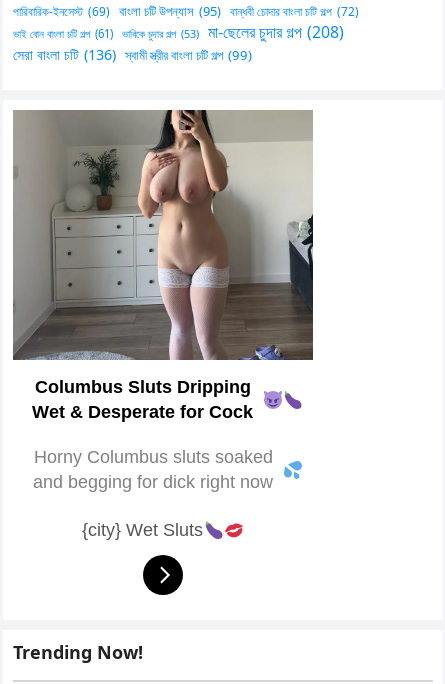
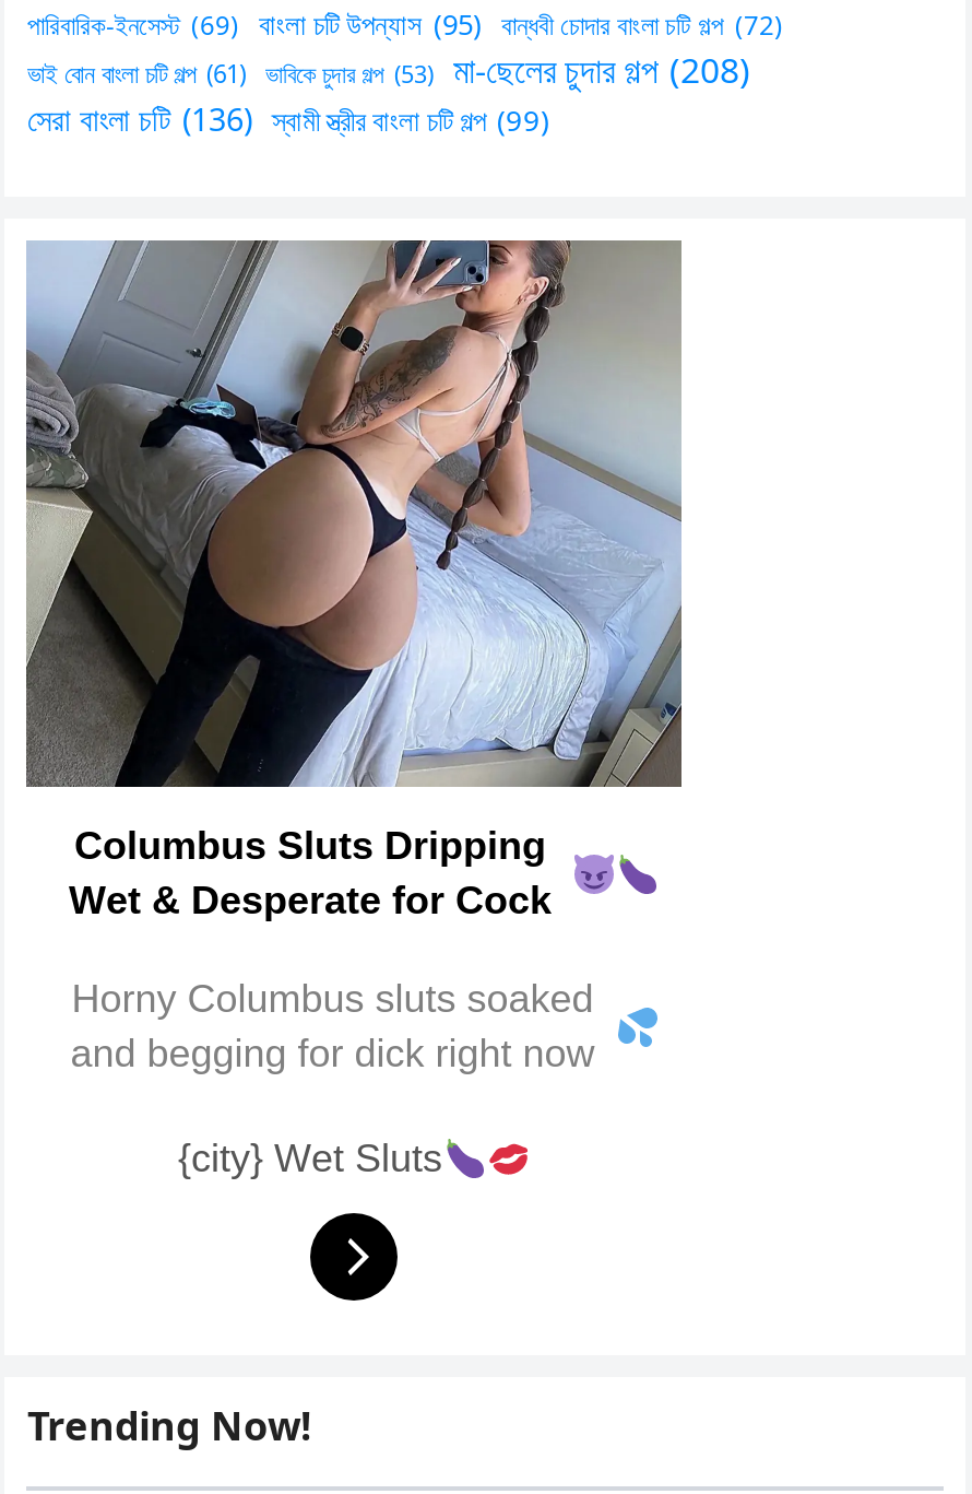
[13,110,314,361] [image] -> [26,240,681,789] [image]

